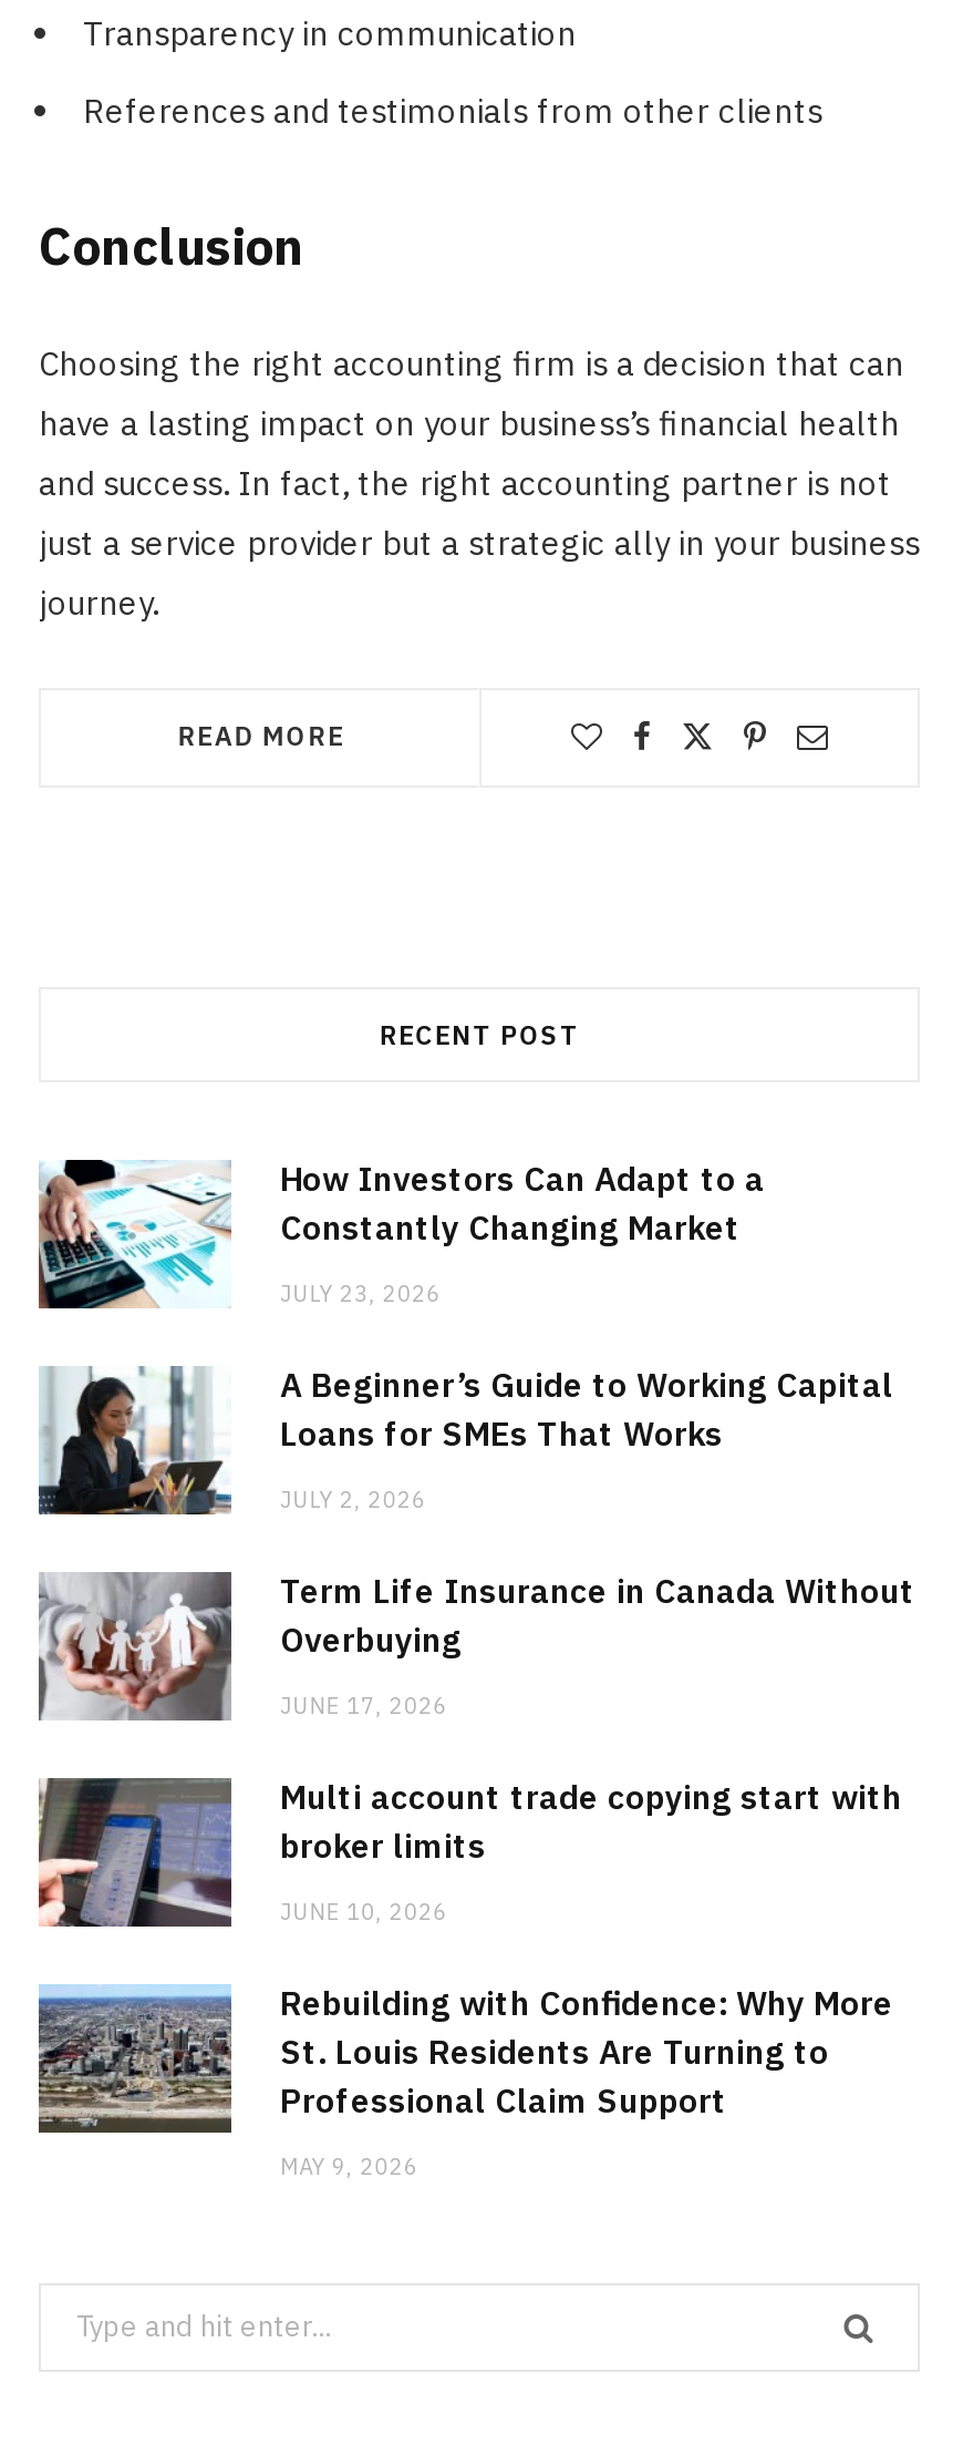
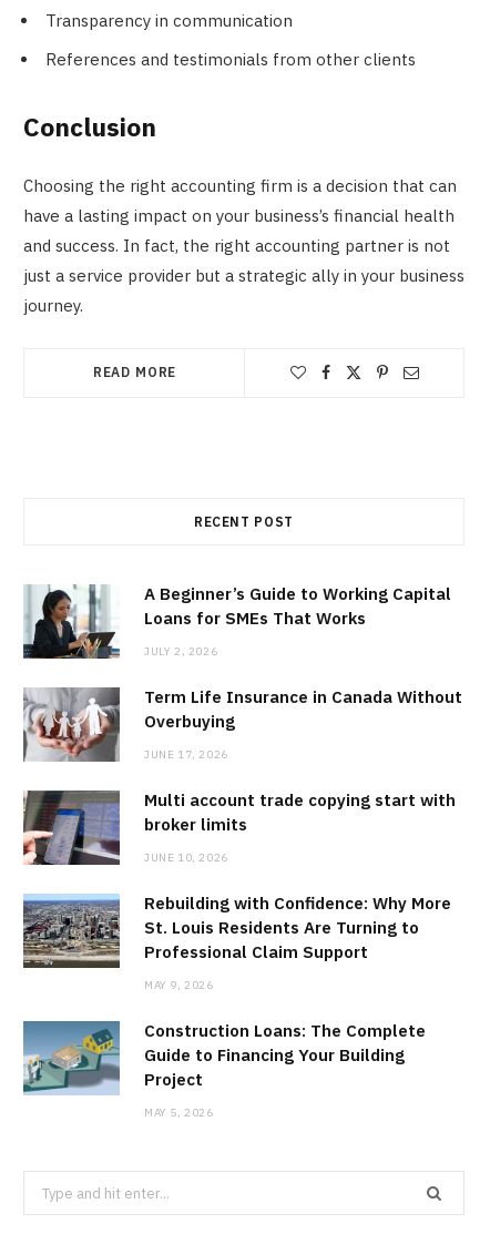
[37,1157,765,1311] [image] | How Investors Can Adapt to a | Constantly Changing Market | JULY 23, 2026 -> none
moved [39,1364,915,2181] -> [23,583,462,992]: [image] | A Beginner’s Guide to Working Capital | Loans for SMEs That Works | ... | Professional Claim Support | MAY 9, 2026
none -> [22,1020,426,1120] [image] | Construction Loans: The Complete | Guide to Financing Your Building | Project | MAY 5, 2026

